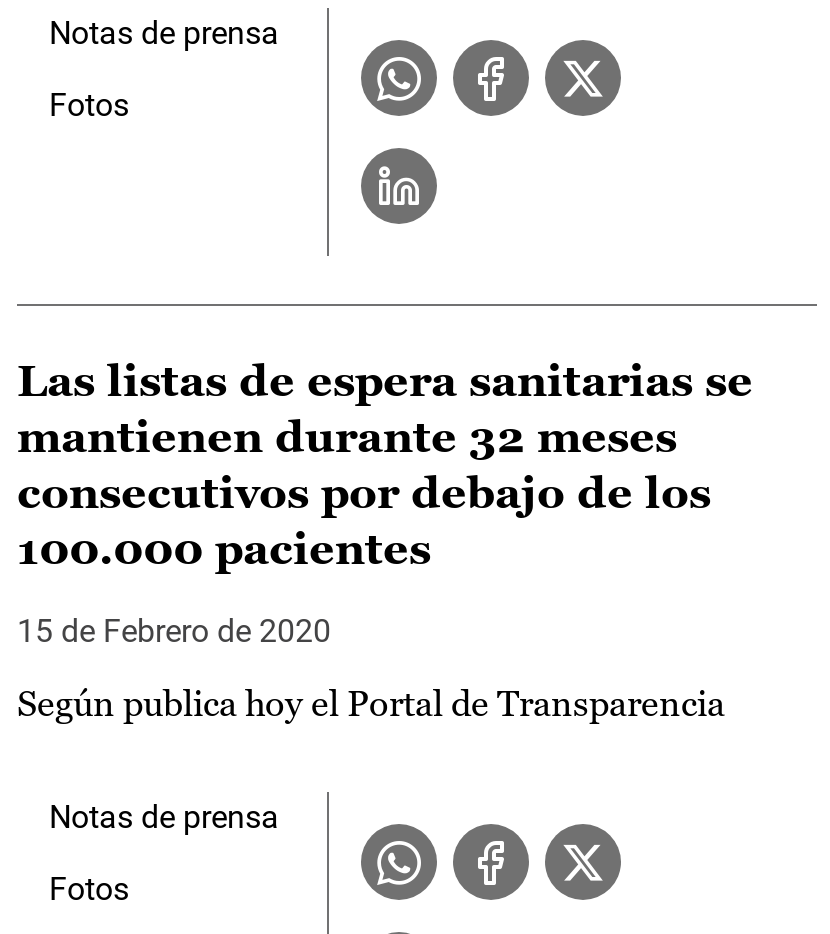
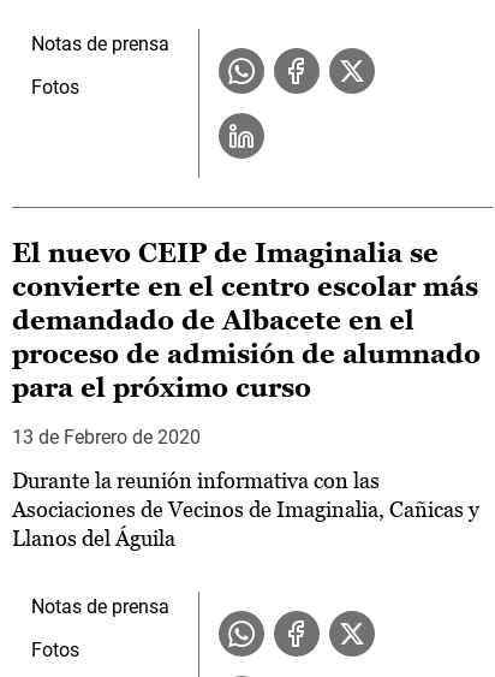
[17,356,753,574] Las listas de espera sanitarias se | mantienen durante 32 meses | consecutivos por debajo de los | 100.000 pacientes -> [12,238,481,403] El nuevo CEIP de Imaginalia se | convierte en el centro escolar más | demandado de Albacete en el | proceso de admisión de alumnado | para el próximo curso
[17,612,331,650] 15 de Febrero de 2020 -> [12,426,201,449] 13 de Febrero de 2020
[17,682,725,724] Según publica hoy el Portal de Transparencia -> [12,468,479,551] Durante la reunión informativa con las | Asociaciones de Vecinos de Imaginalia, Cañicas y | Llanos del Águila

